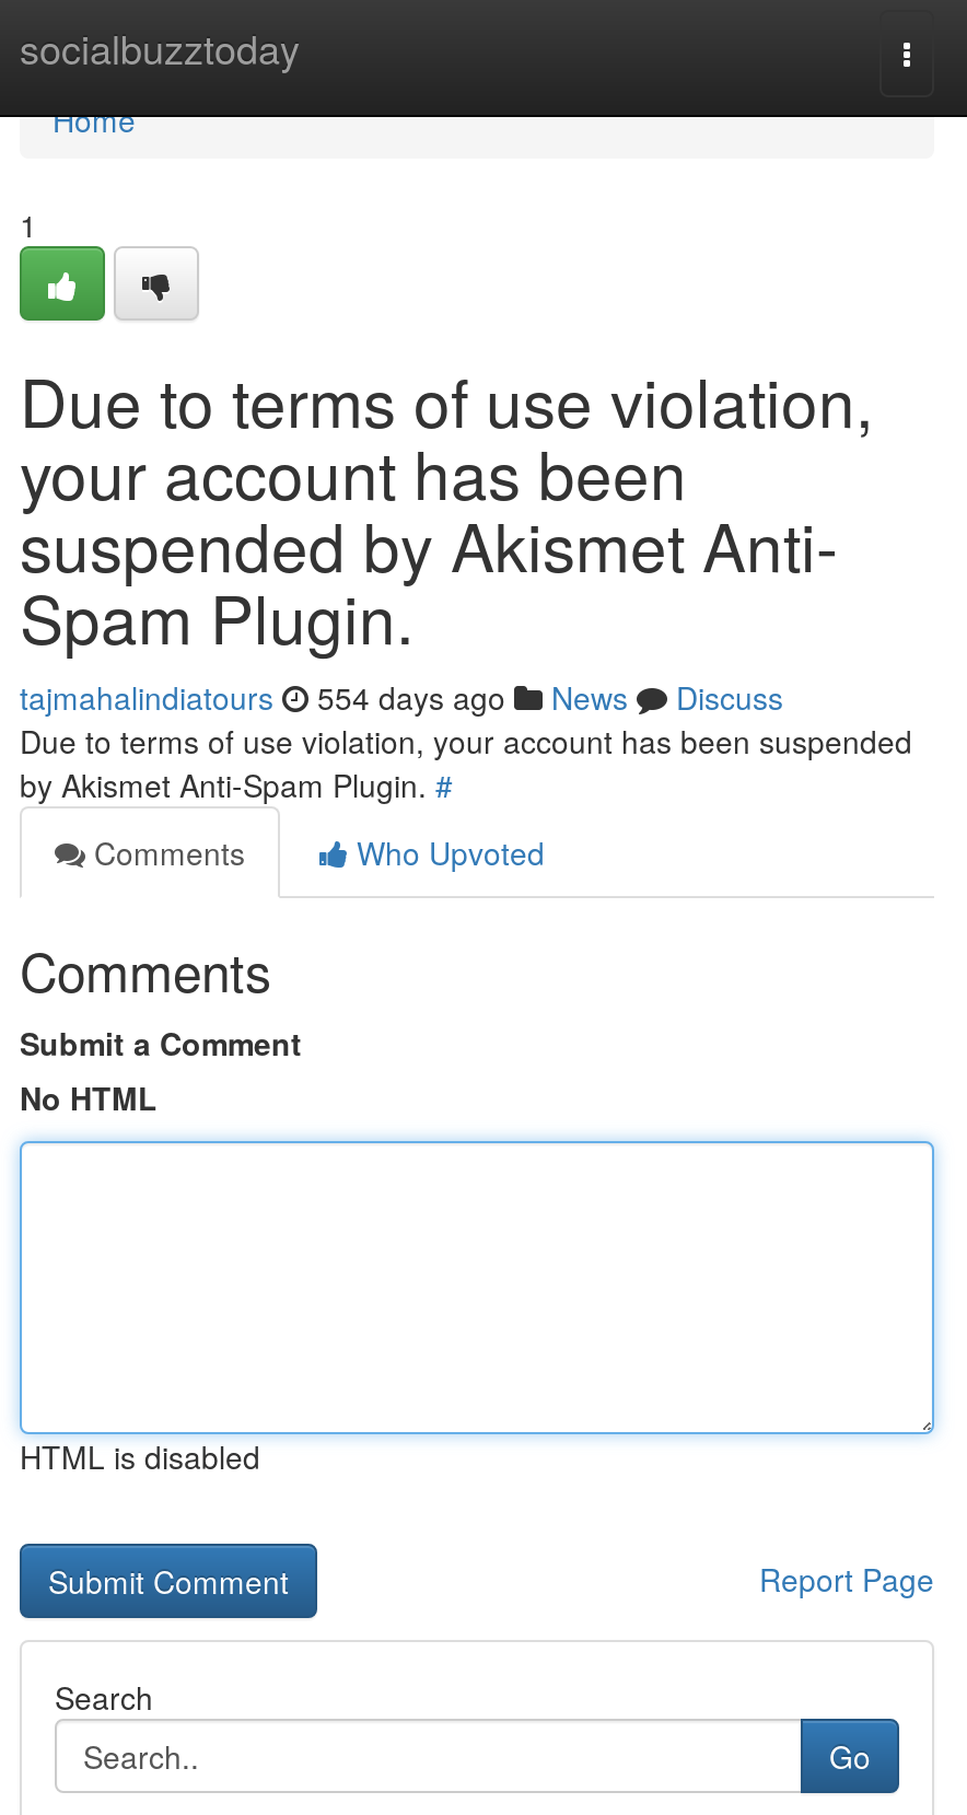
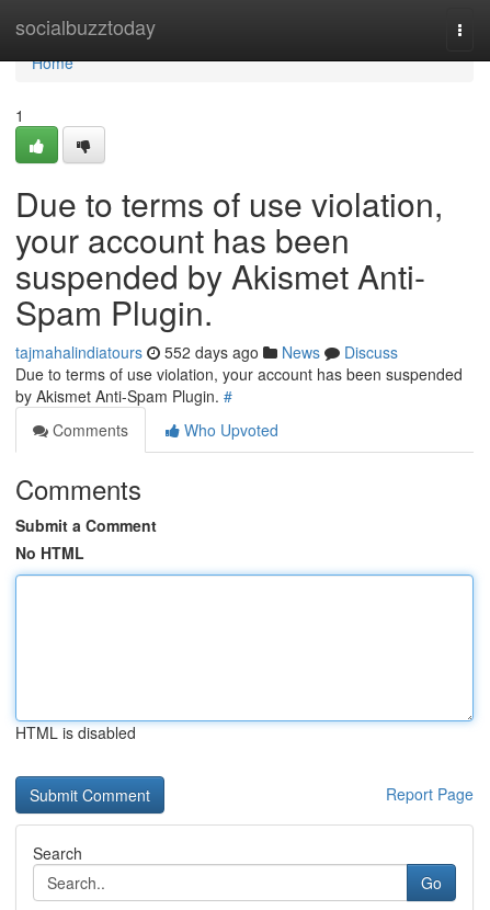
[20,675,783,719] tajmahalindiatours 554 days ago News Discuss -> [15,341,398,363] tajmahalindiatours 552 days ago News Discuss

